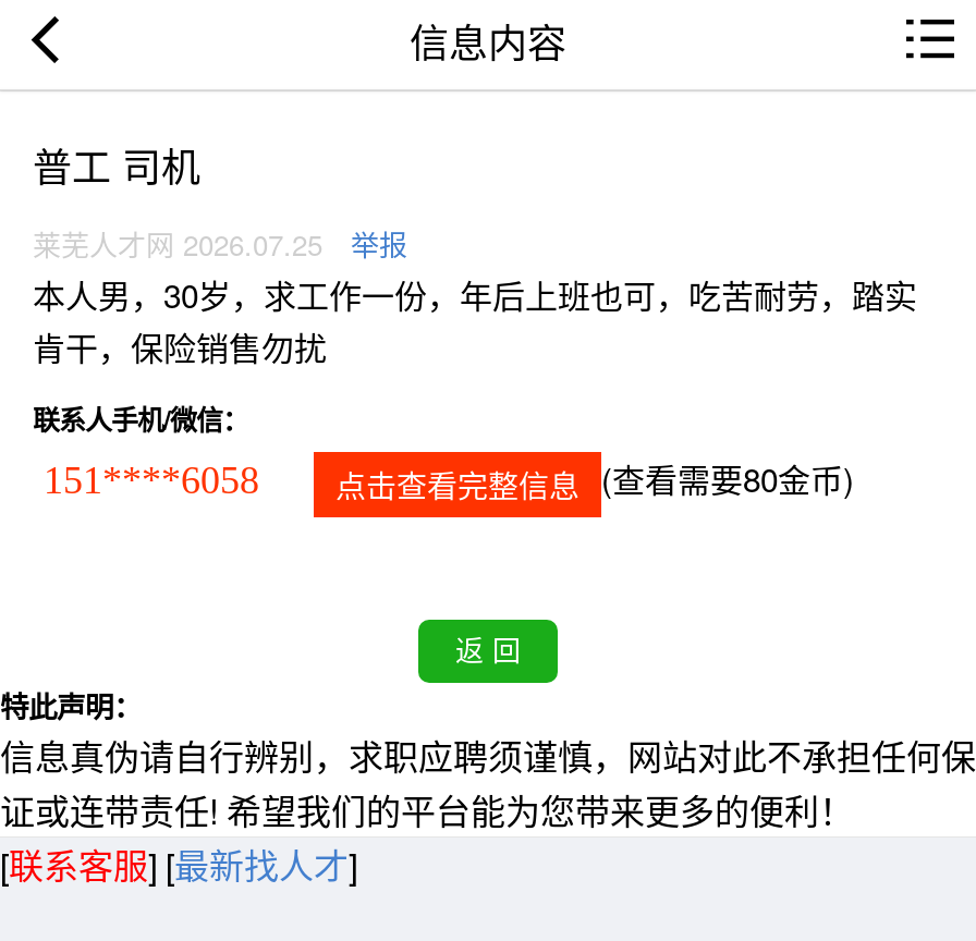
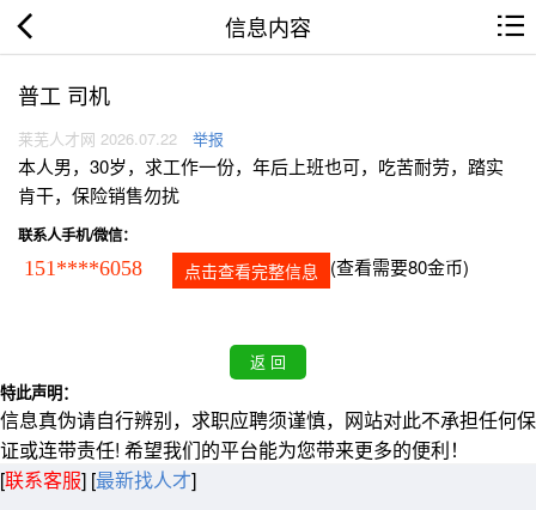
[33,224,407,265] 莱芜人才网 2026.07.25 举报 -> [18,127,224,150] 莱芜人才网 2026.07.22 举报

